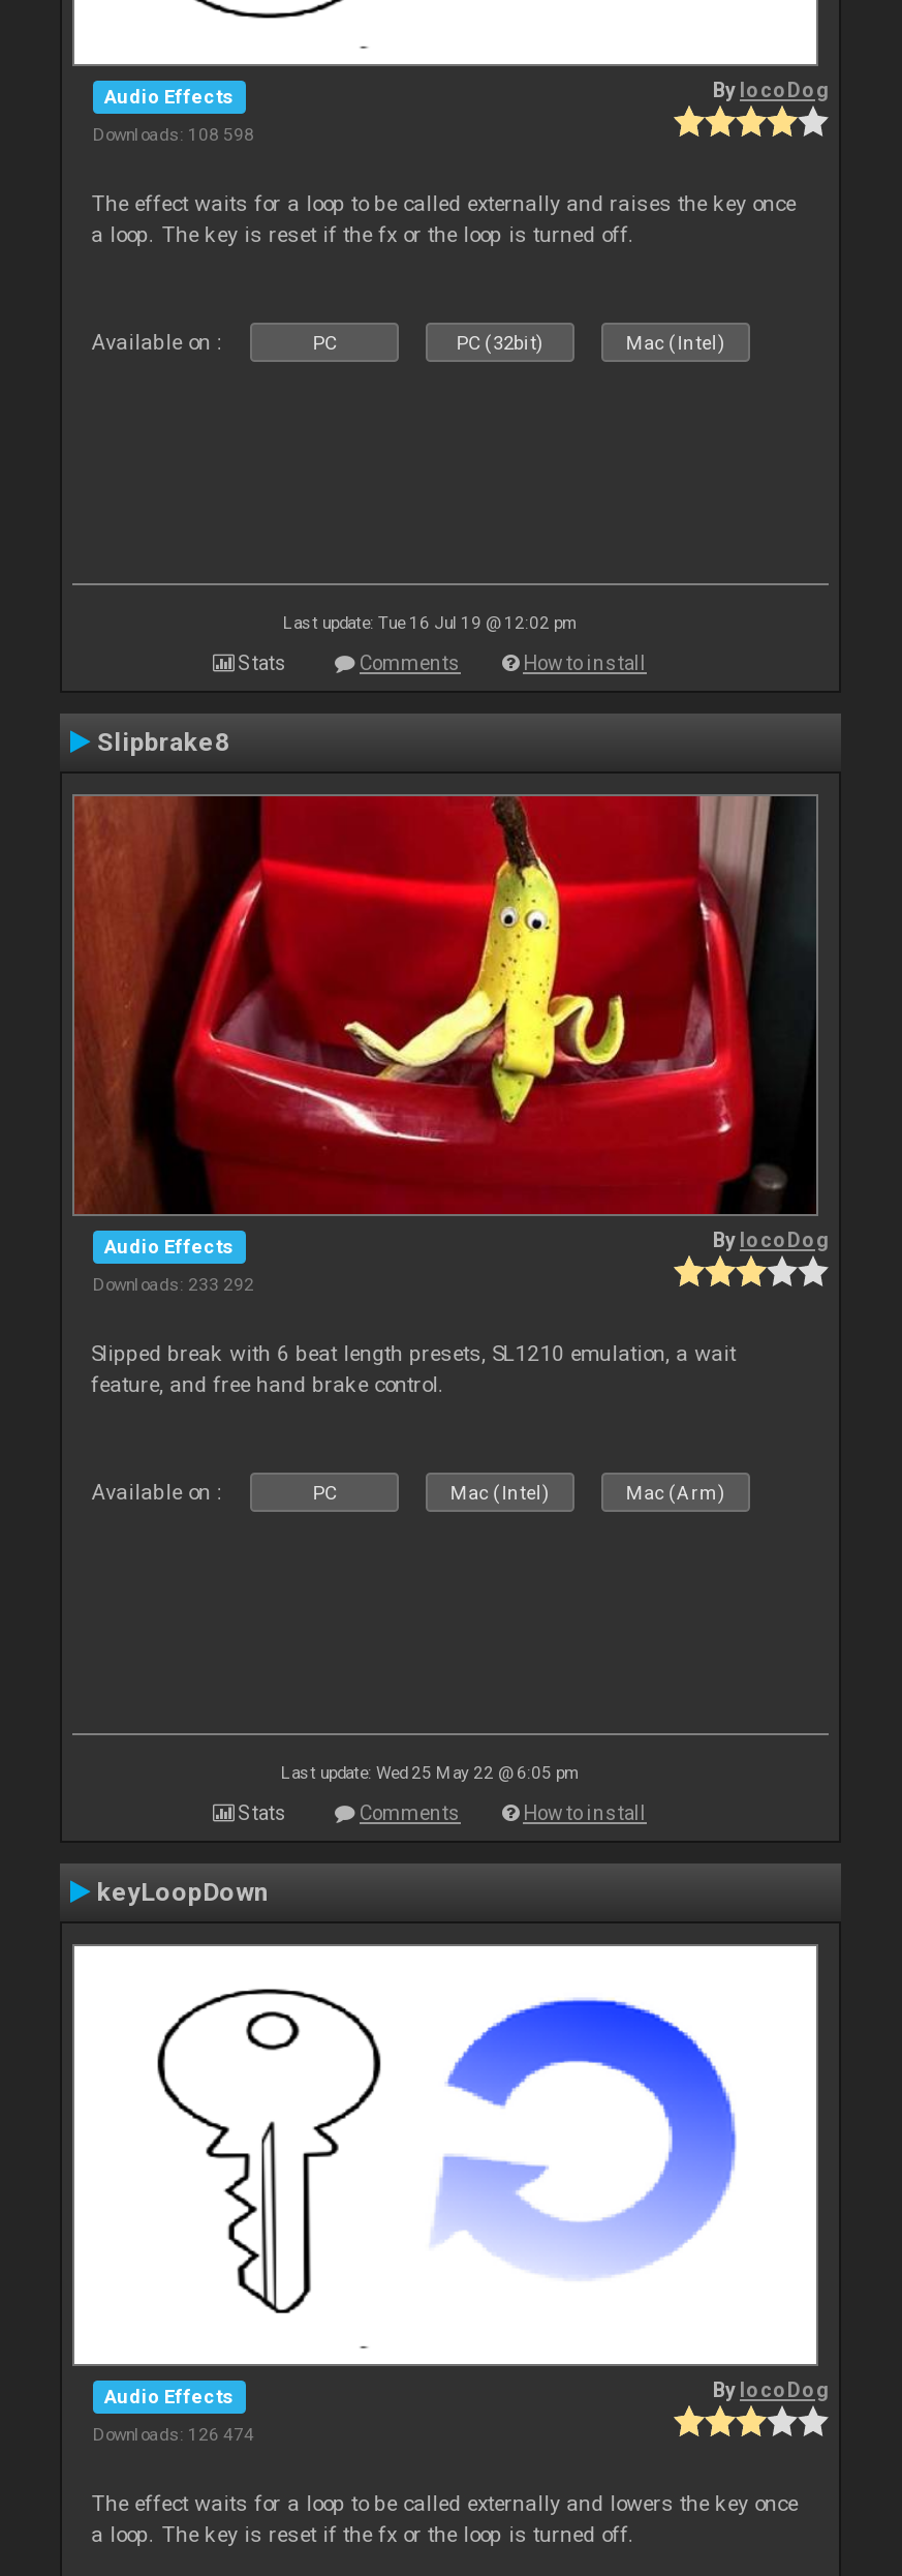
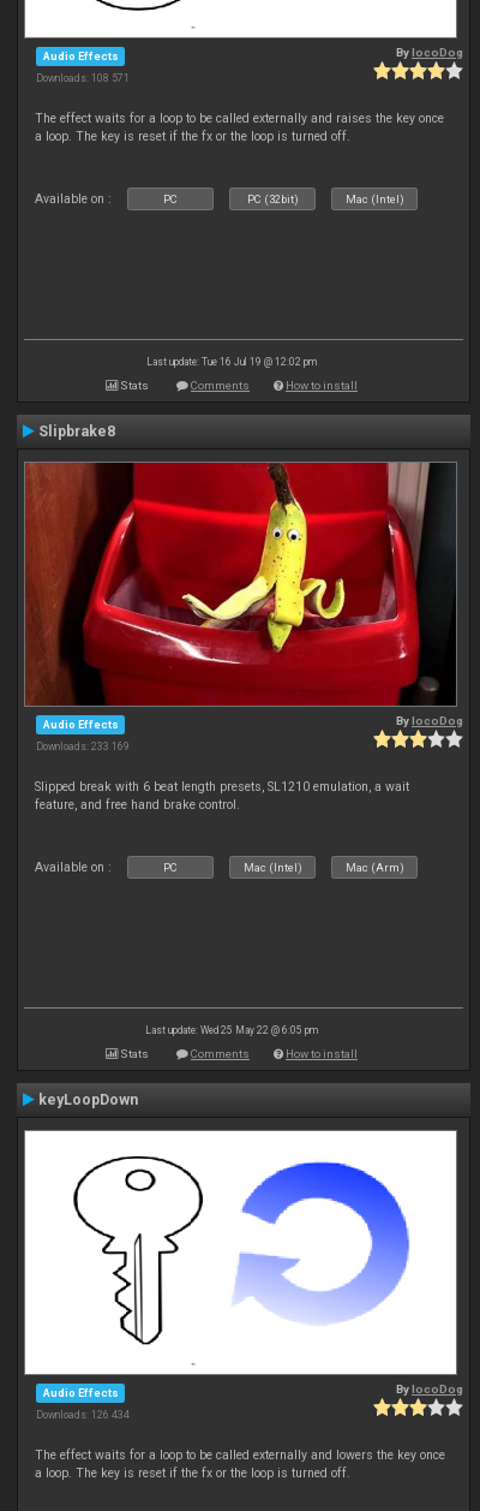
[93,123,254,144] Downloads: 108 598 -> [36,72,130,84] Downloads: 108 571
[93,1273,254,1294] Downloads: 233 292 -> [36,740,130,752] Downloads: 233 169
[93,2423,254,2444] Downloads: 126 474 -> [36,1408,130,1420] Downloads: 126 434

